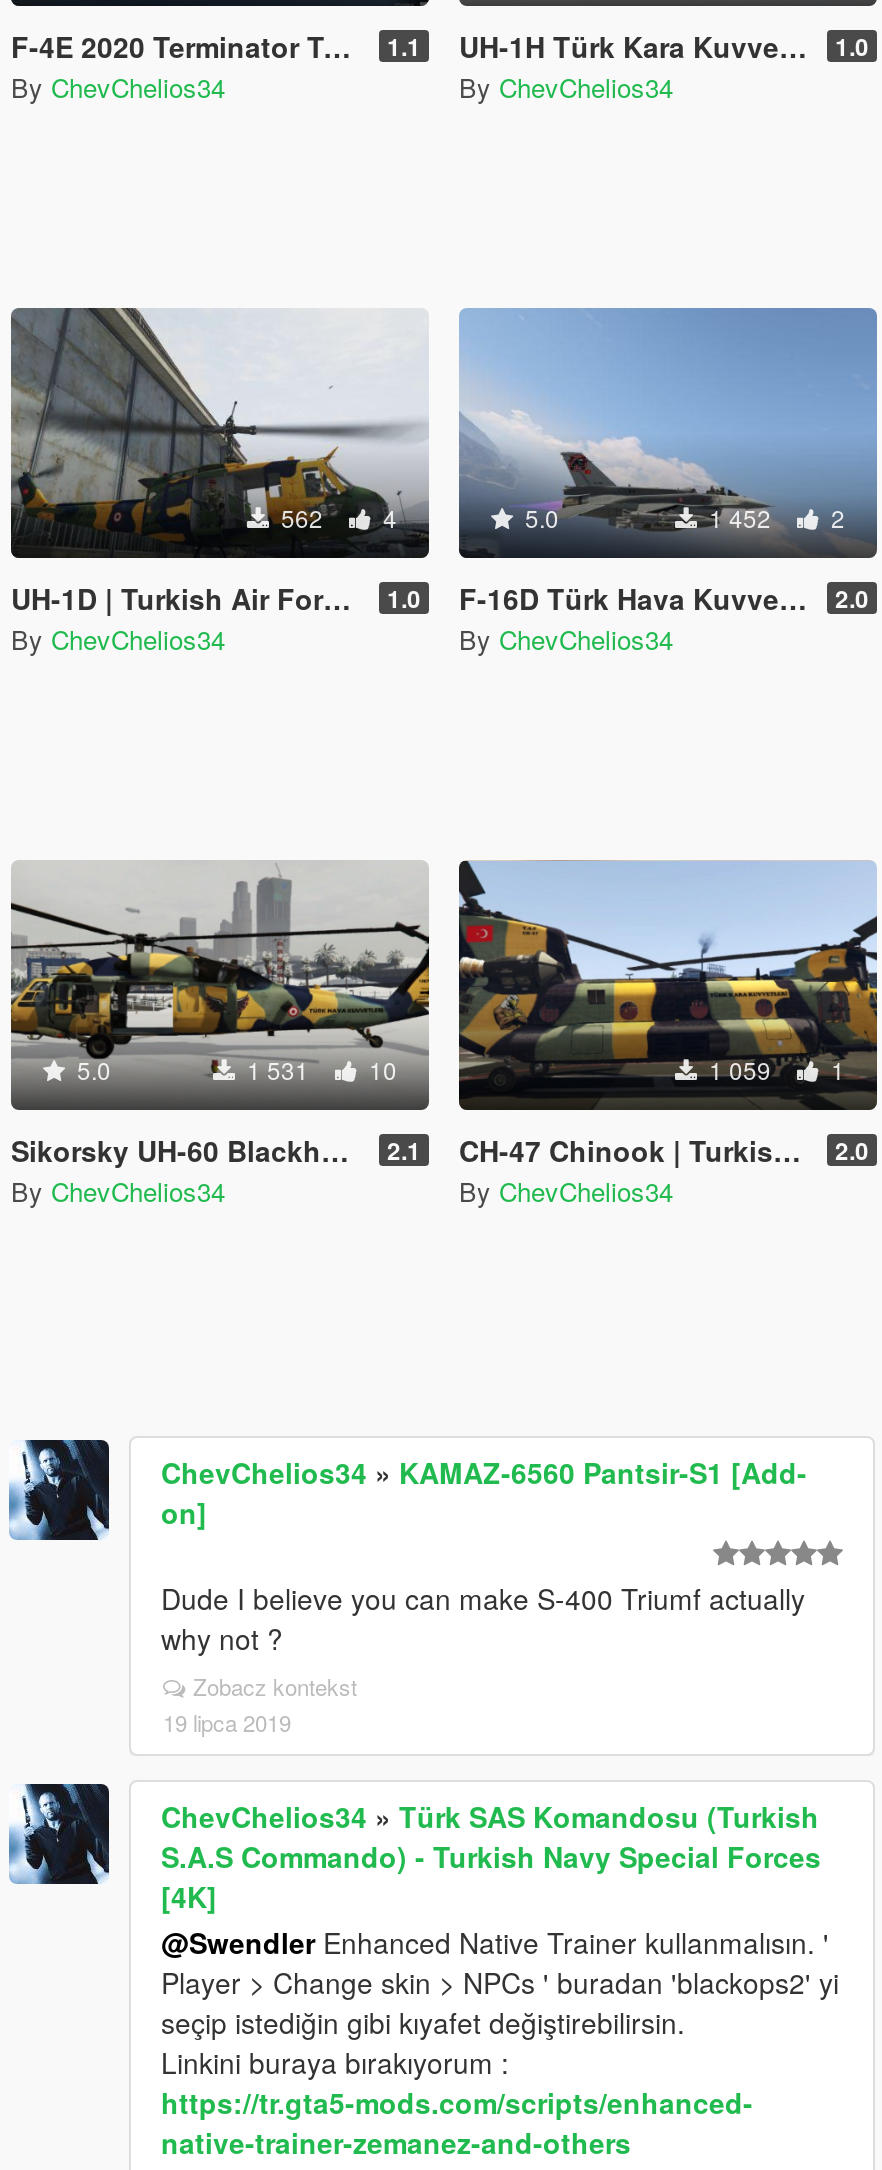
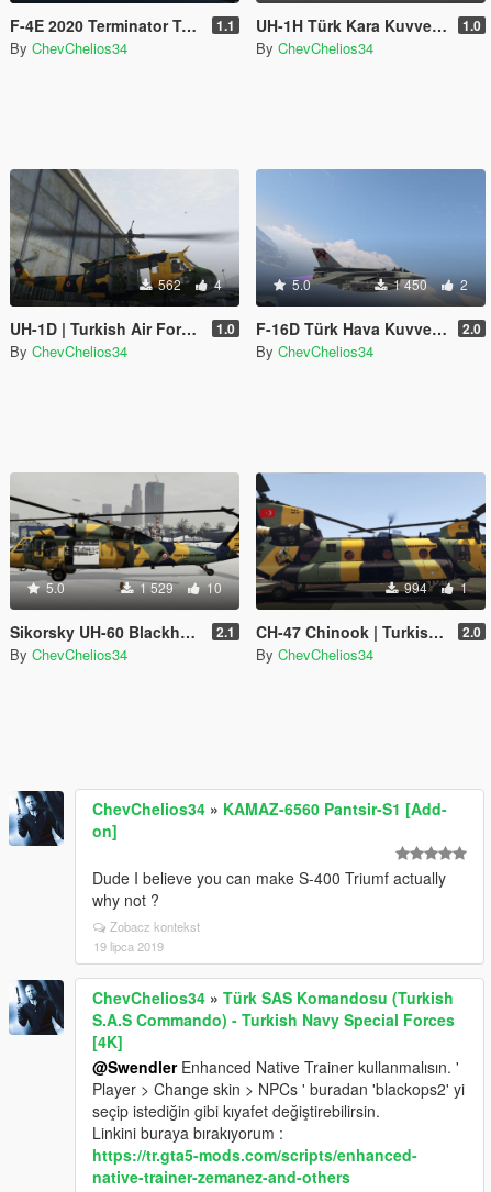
[703,500,845,534] 1 452 2 -> [390,275,468,293] 1 450 2
[241,1052,397,1086] 1 531 10 -> [136,578,222,597] 1 529 10
[703,1052,777,1086] 1 059 -> [401,578,431,597] 994

